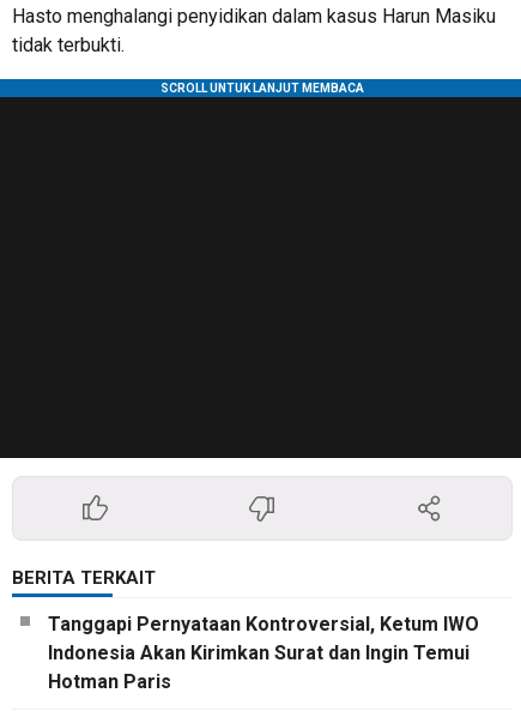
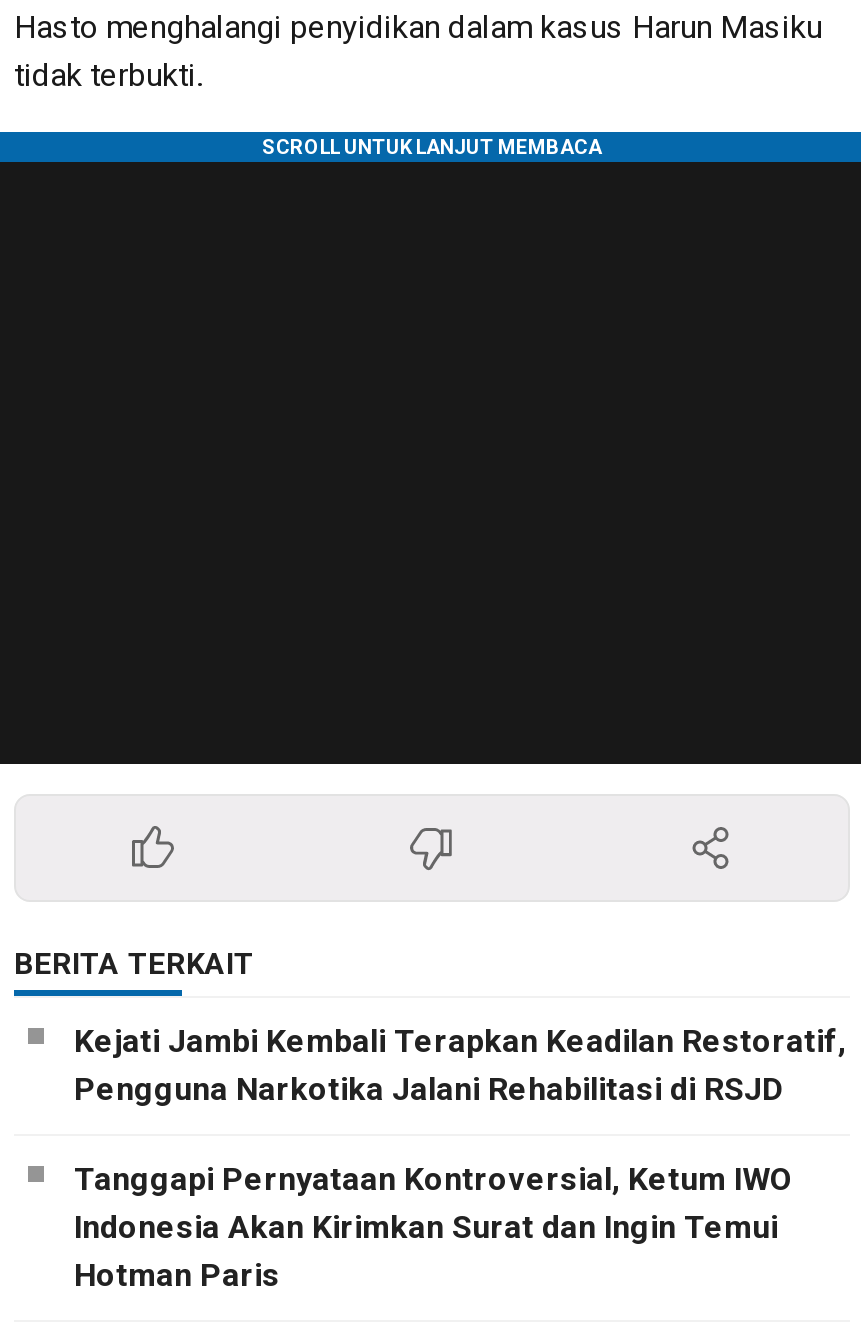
none -> [74,1021,846,1107] Kejati Jambi Kembali Terapkan Keadilan Restoratif, | Pengguna Narkotika Jalani Rehabilitasi di RSJD

